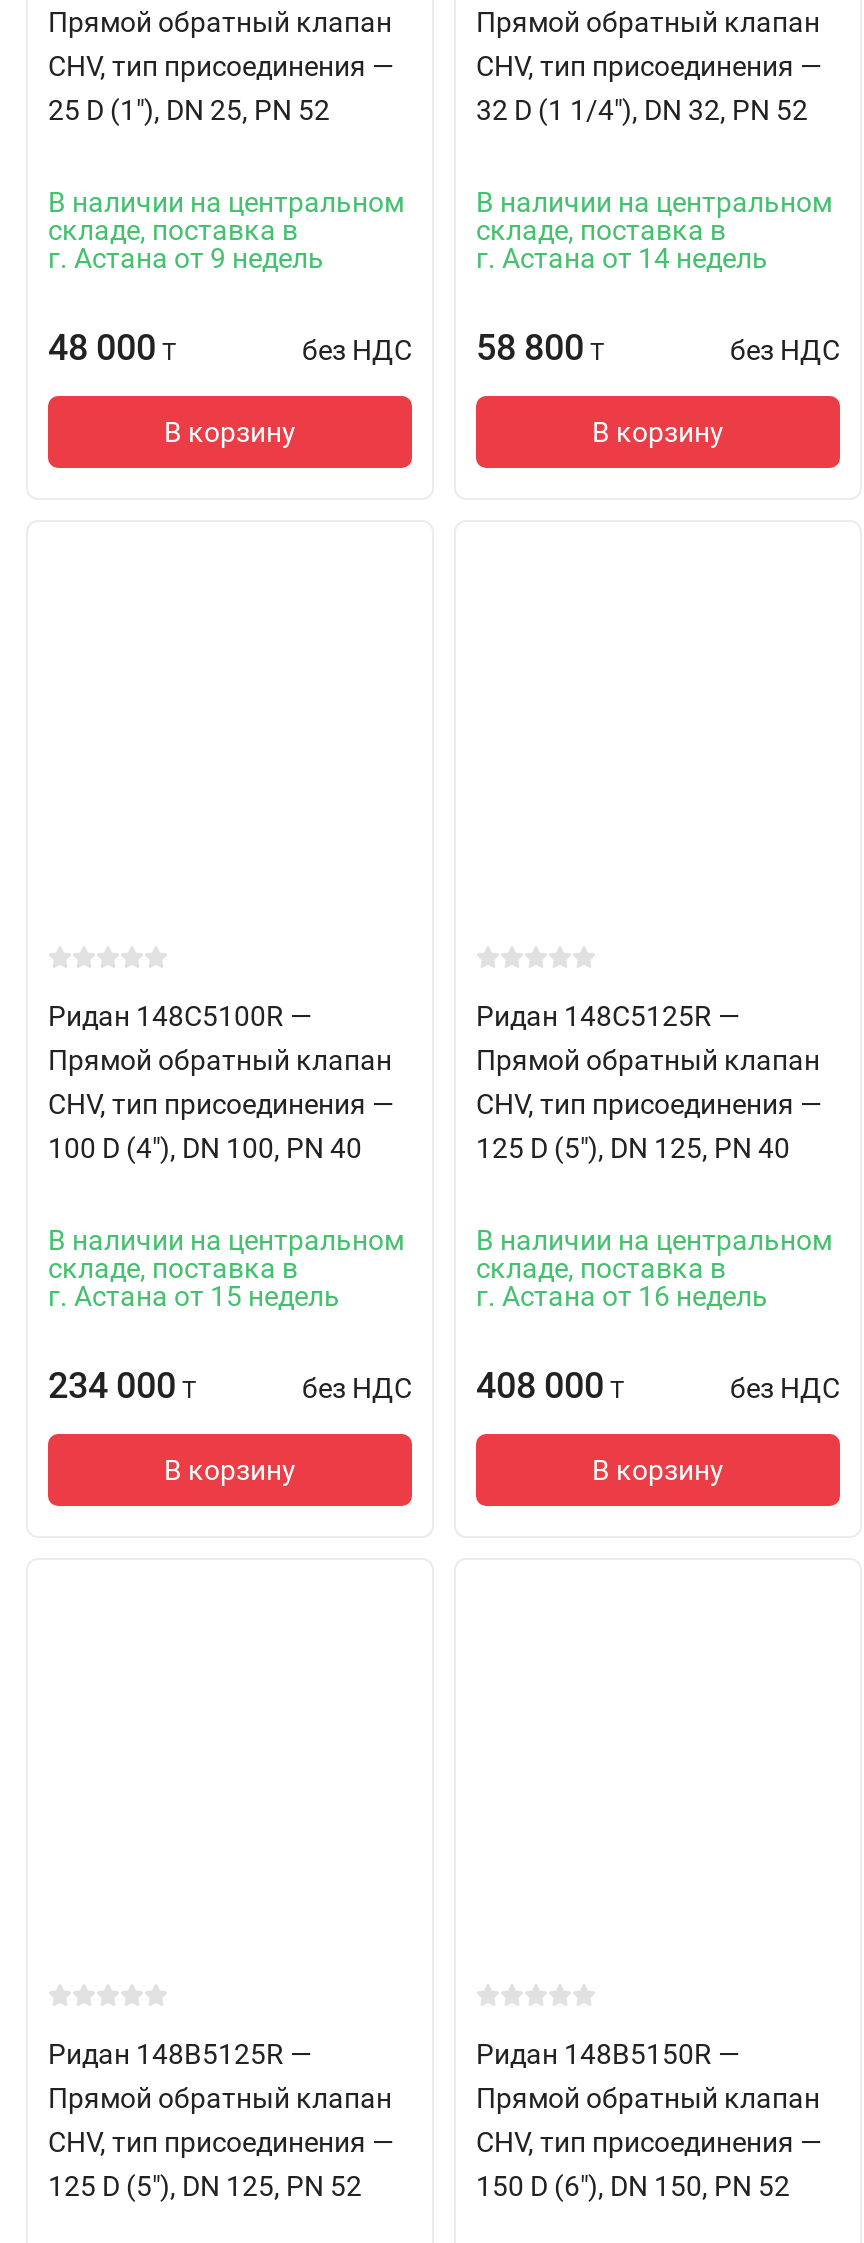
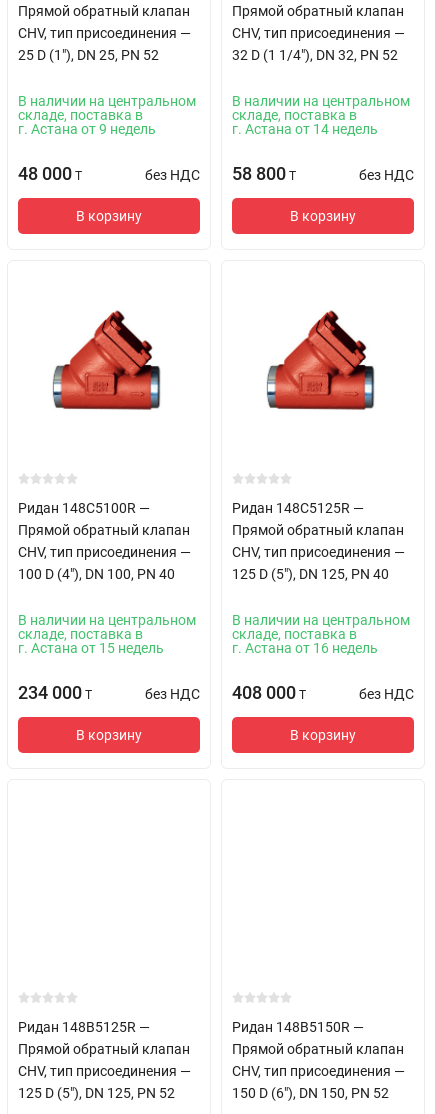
none -> [52,310,161,411] [image]
none -> [266,310,375,411] [image]

